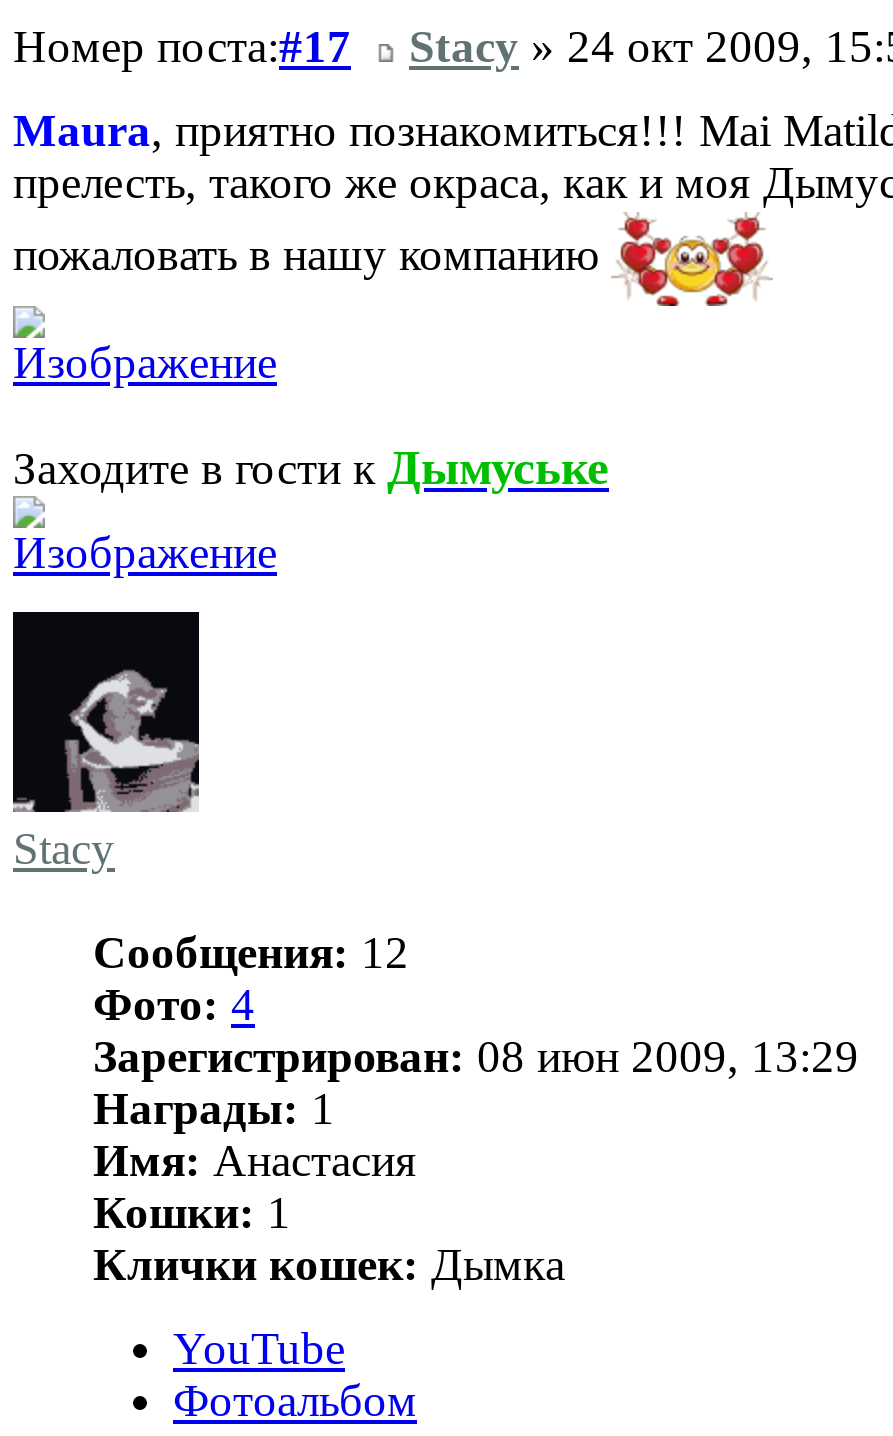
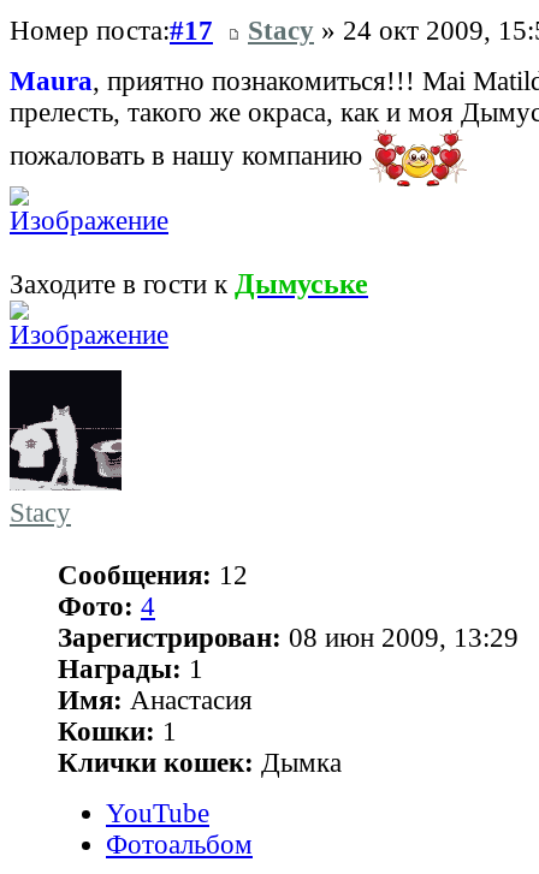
[11,668,201,814] [image] -> [8,405,123,490] [image]

